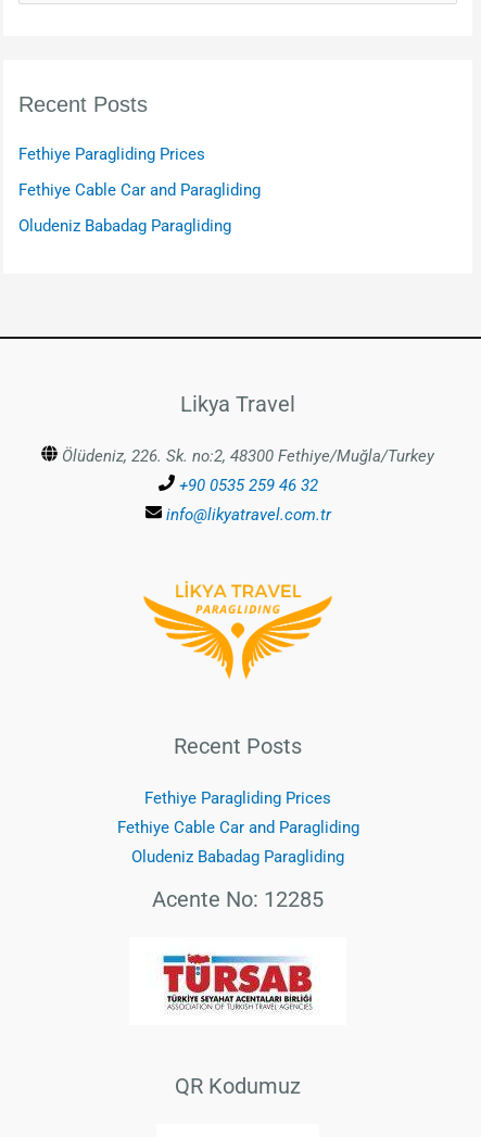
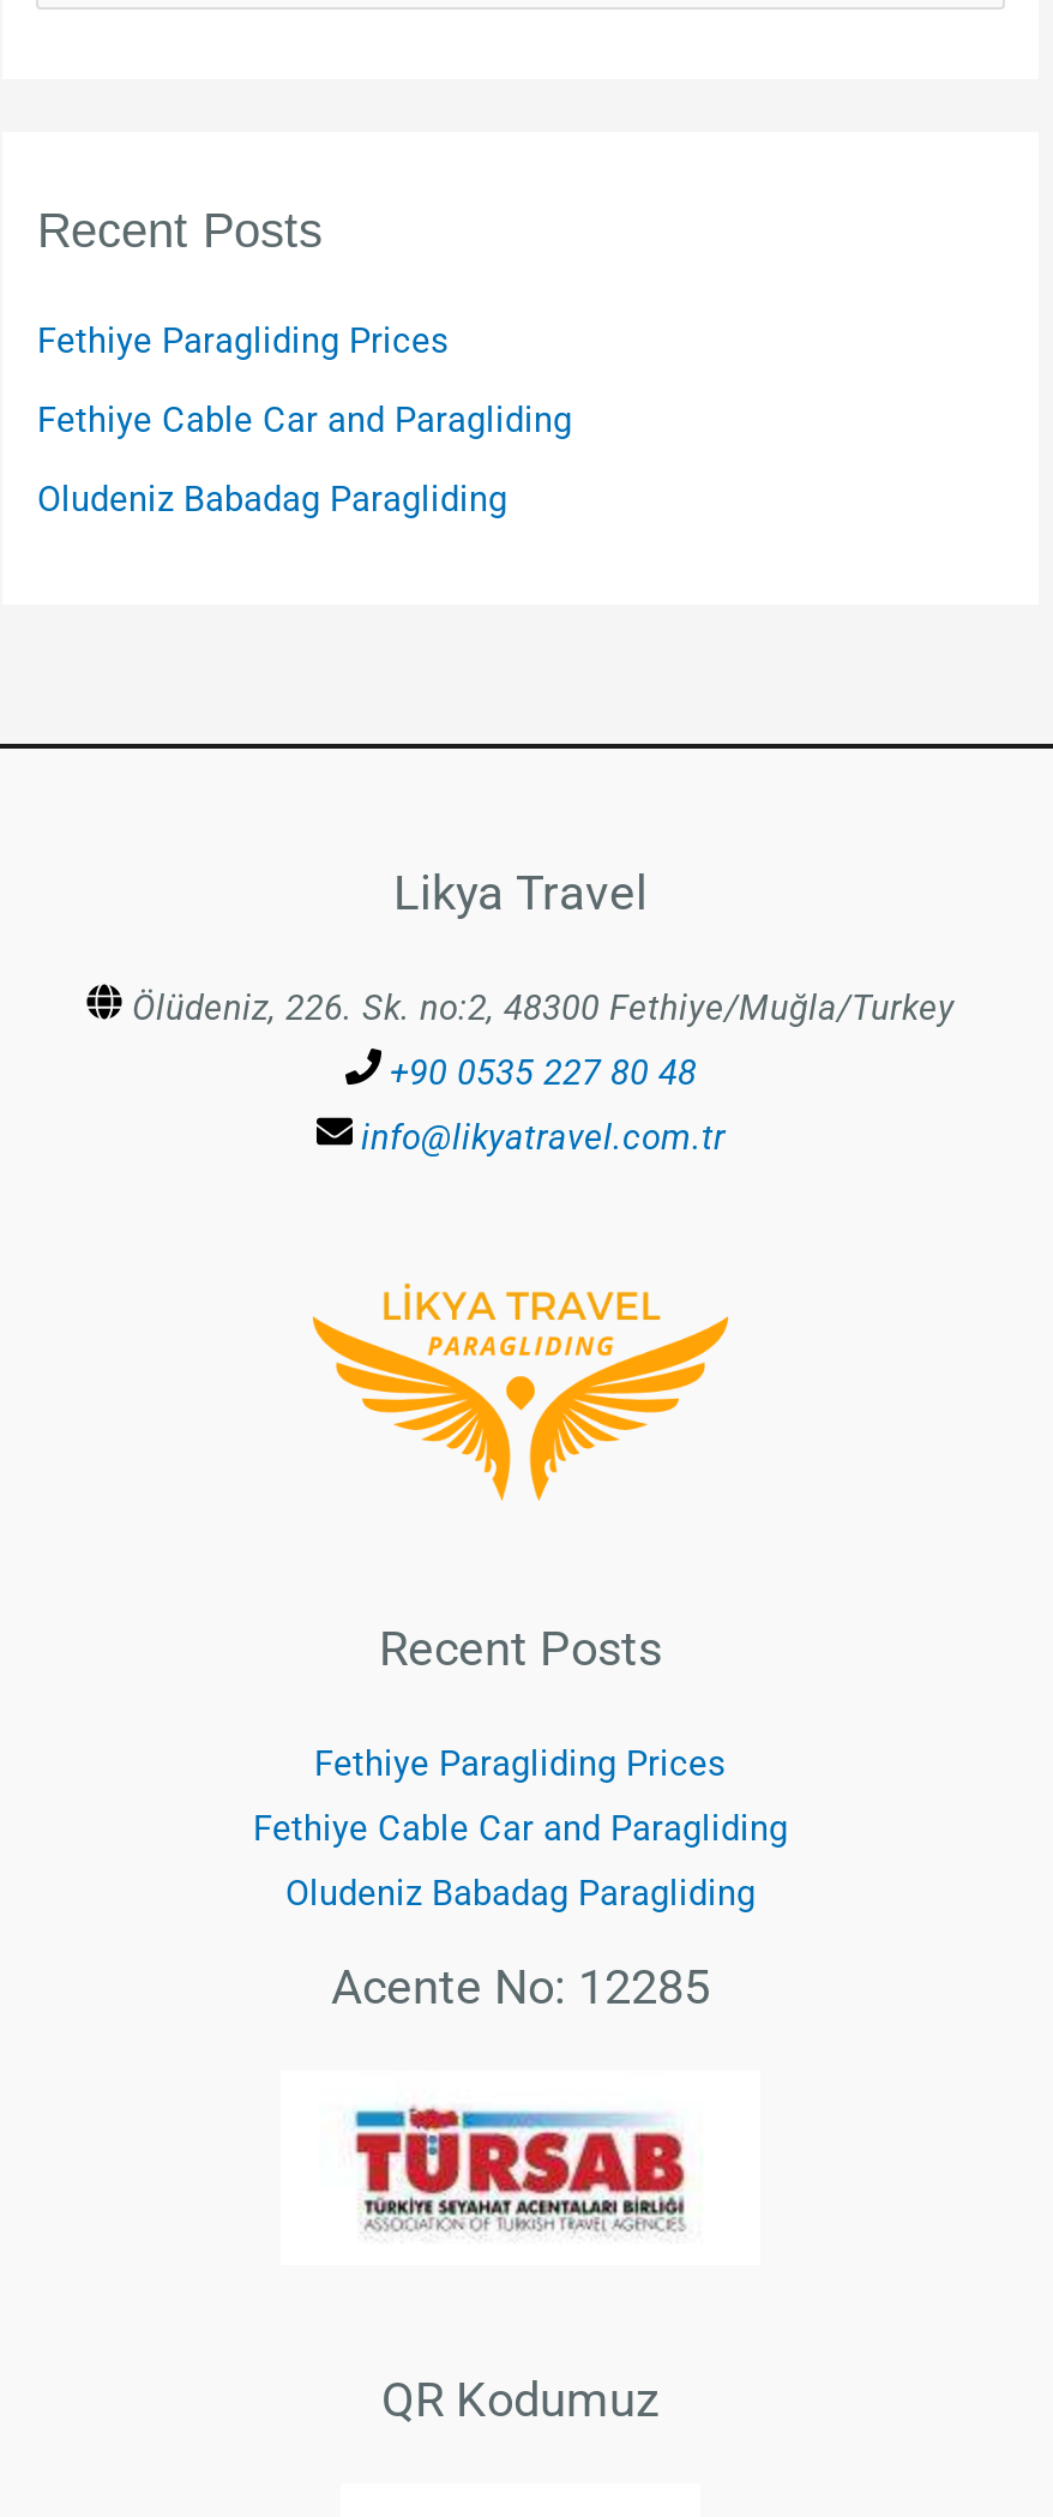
[179,476,318,496] +90 0535 259 46 32 -> [390,1052,697,1095] +90 0535 227 80 48

